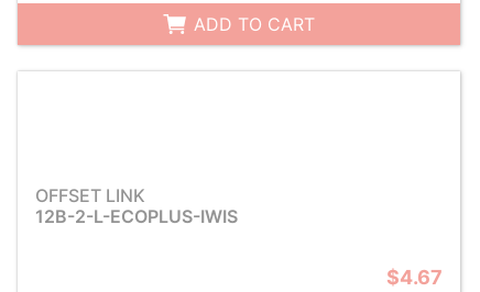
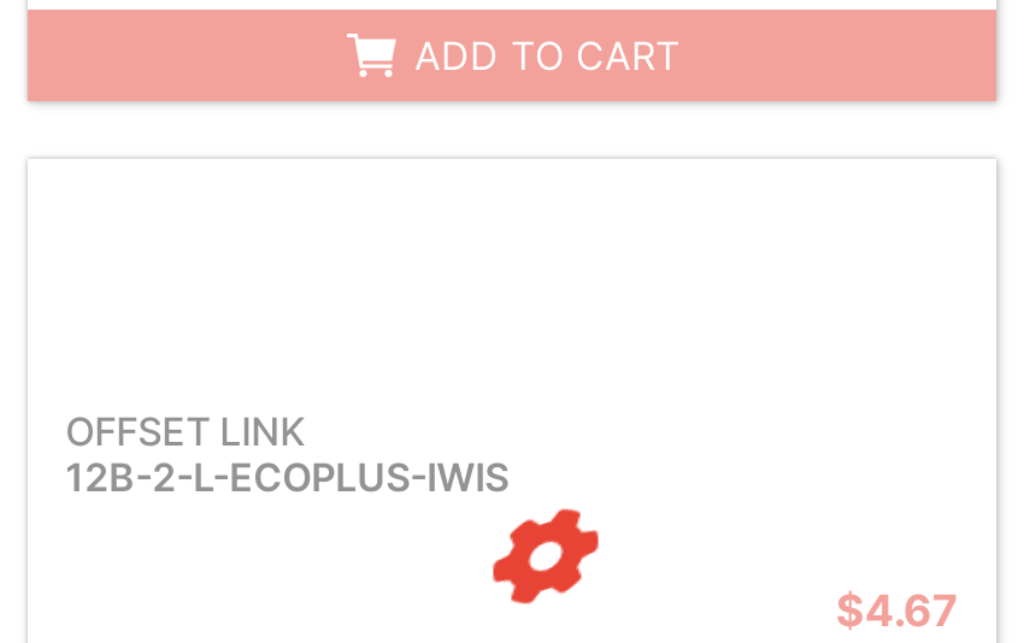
none -> [490,506,601,607] [image]

